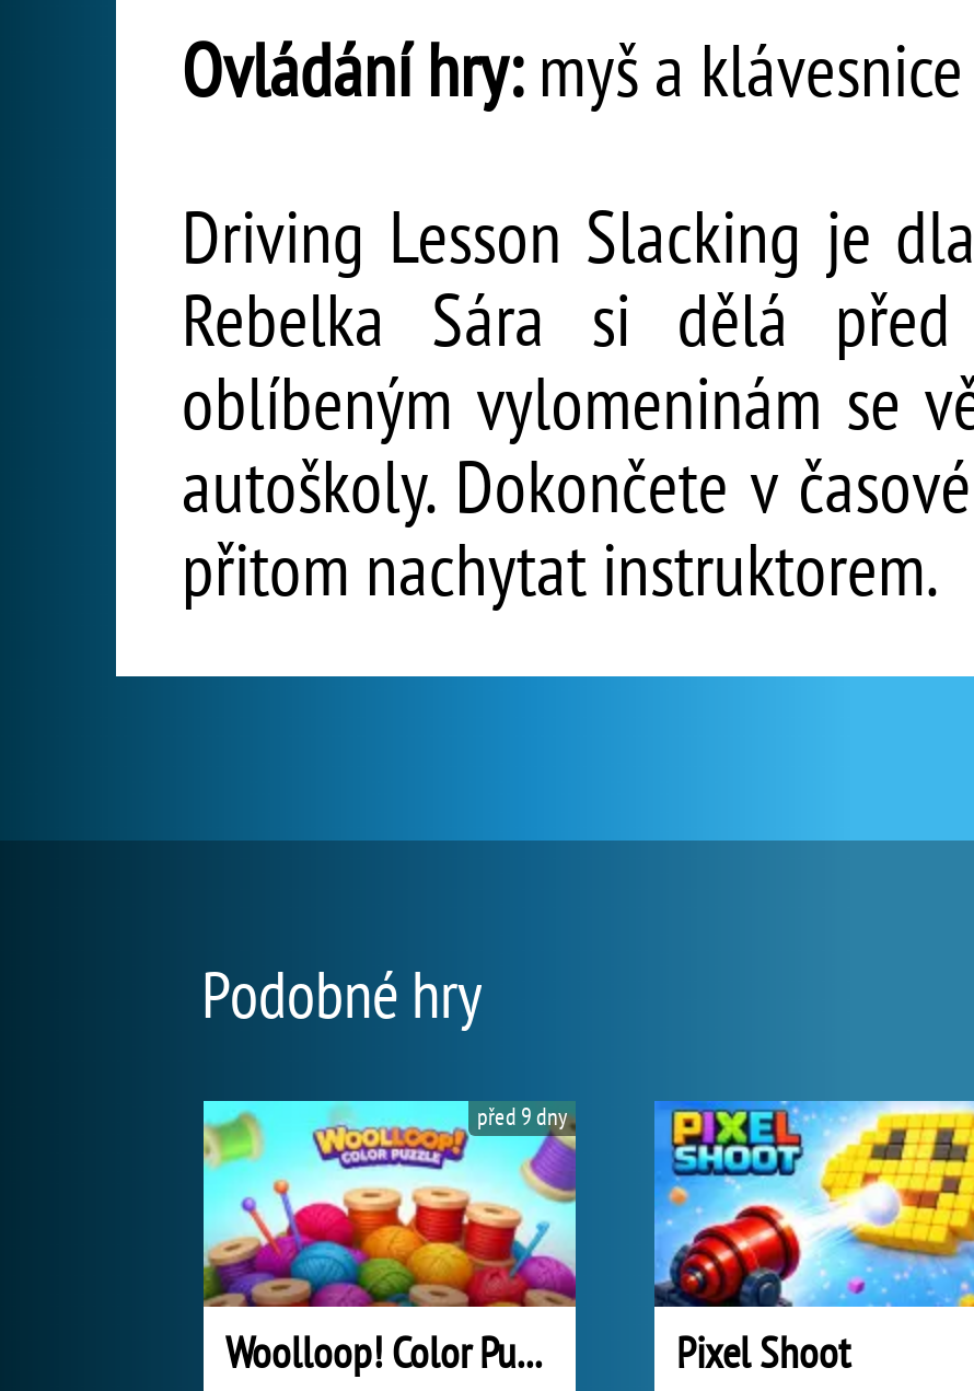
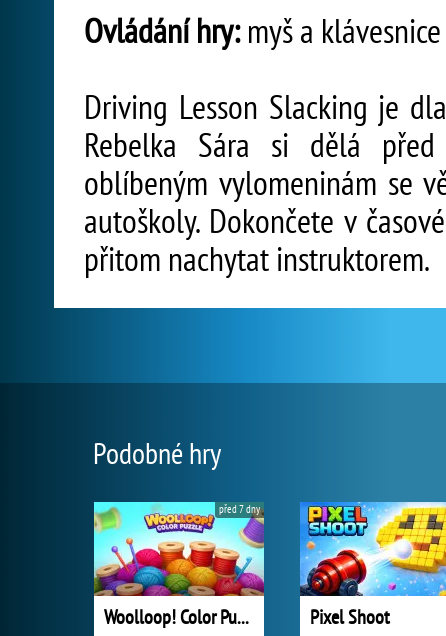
[477,1101,567,1132] před 9 dny -> [219,502,260,516] před 7 dny

